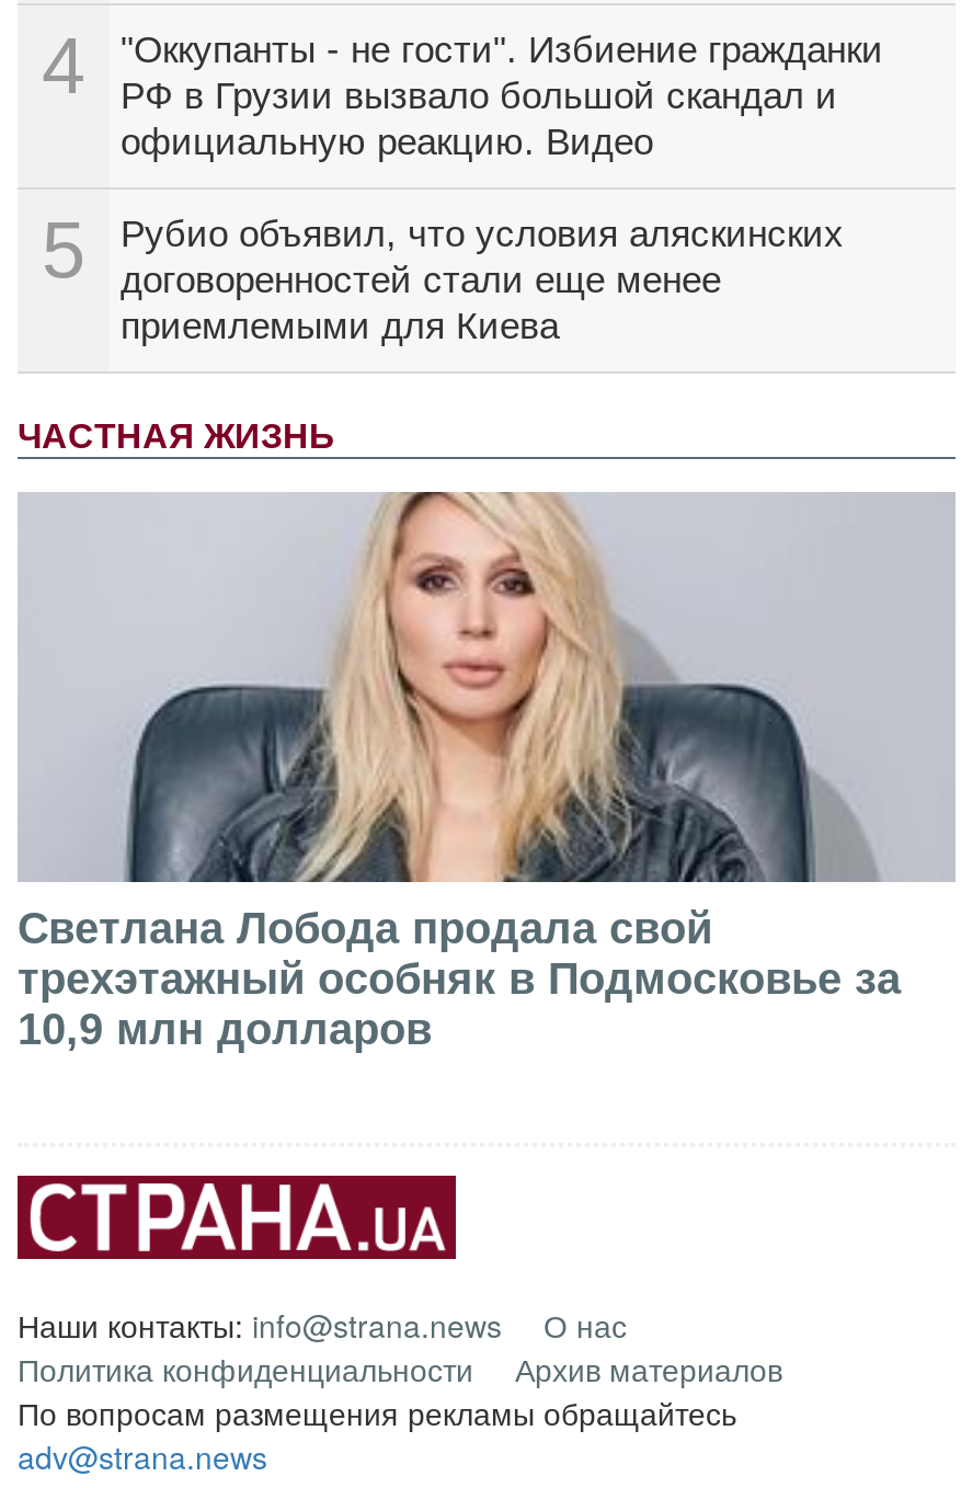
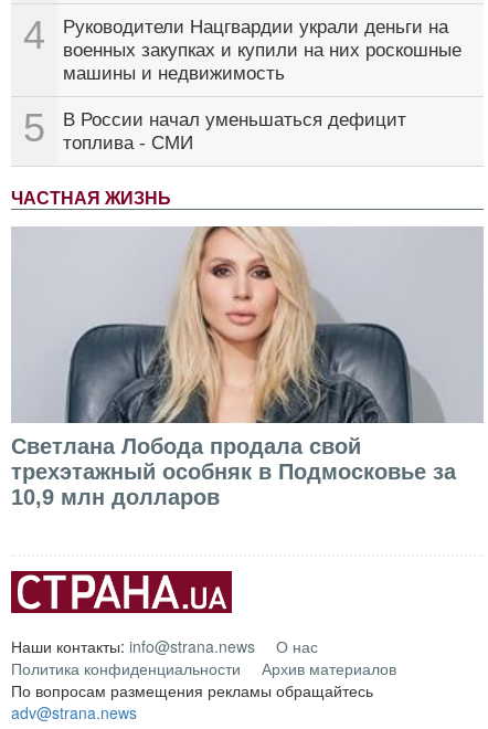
[121,30,883,163] "Оккупанты - не гости". Избиение гражданки | РФ в Грузии вызвало большой скандал и | официальную реакцию. Видео -> [63,17,462,84] Руководители Нацгвардии украли деньги на | военных закупках и купили на них роскошные | машины и недвижимость
[121,214,844,347] Рубио объявил, что условия аляскинских | договоренностей стали еще менее | приемлемыми для Киева -> [63,109,406,154] В России начал уменьшаться дефицит | топлива - СМИ

